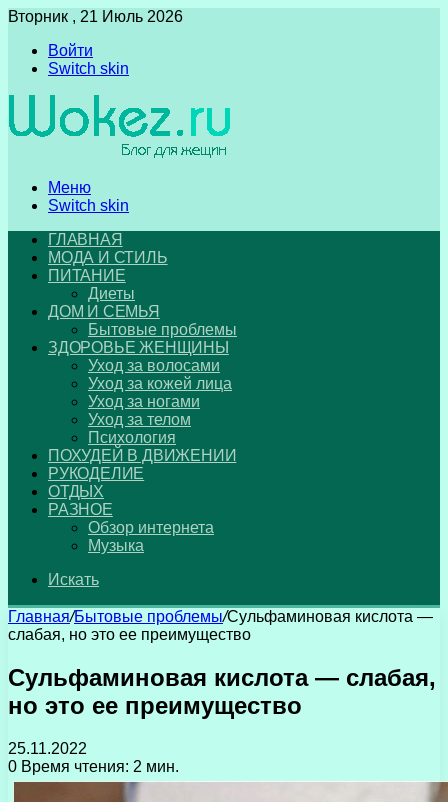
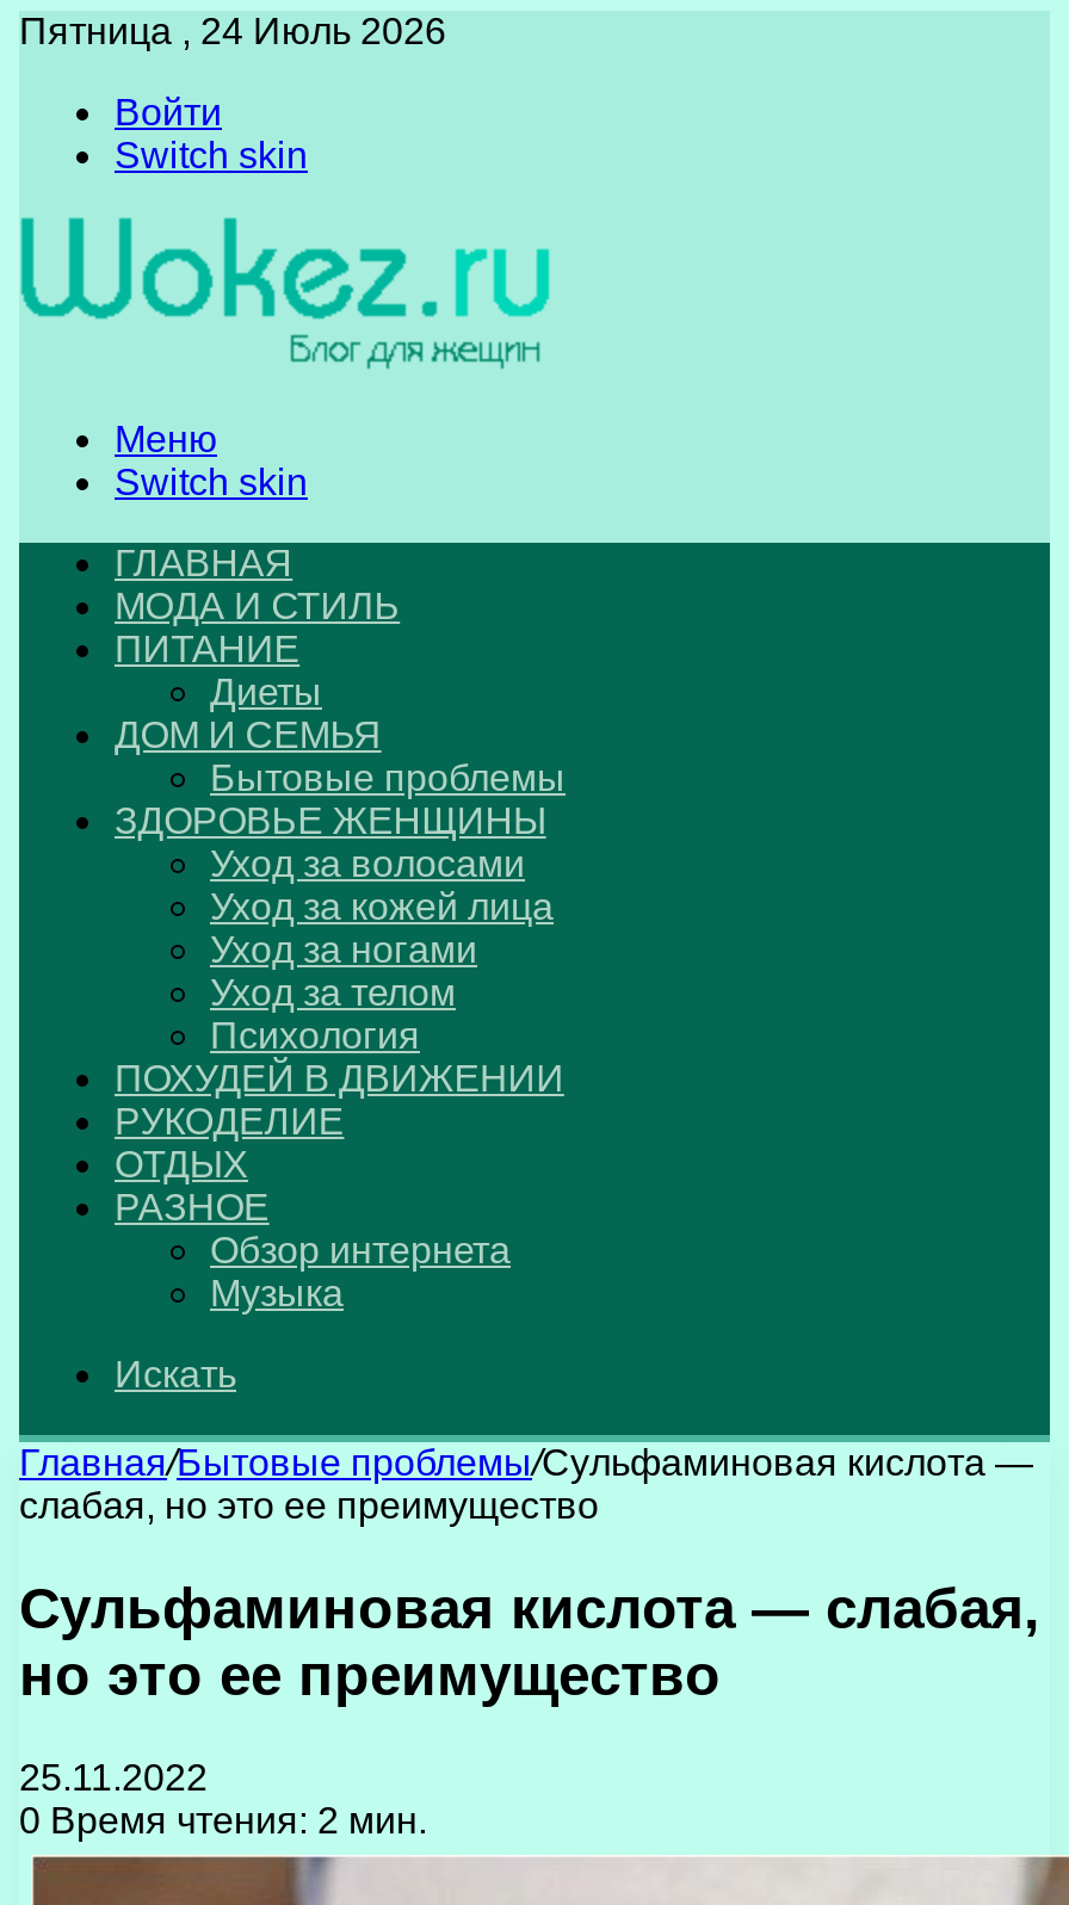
[8,8,183,25] Вторник , 21 Июль 2026 -> [19,11,446,51] Пятница , 24 Июль 2026

